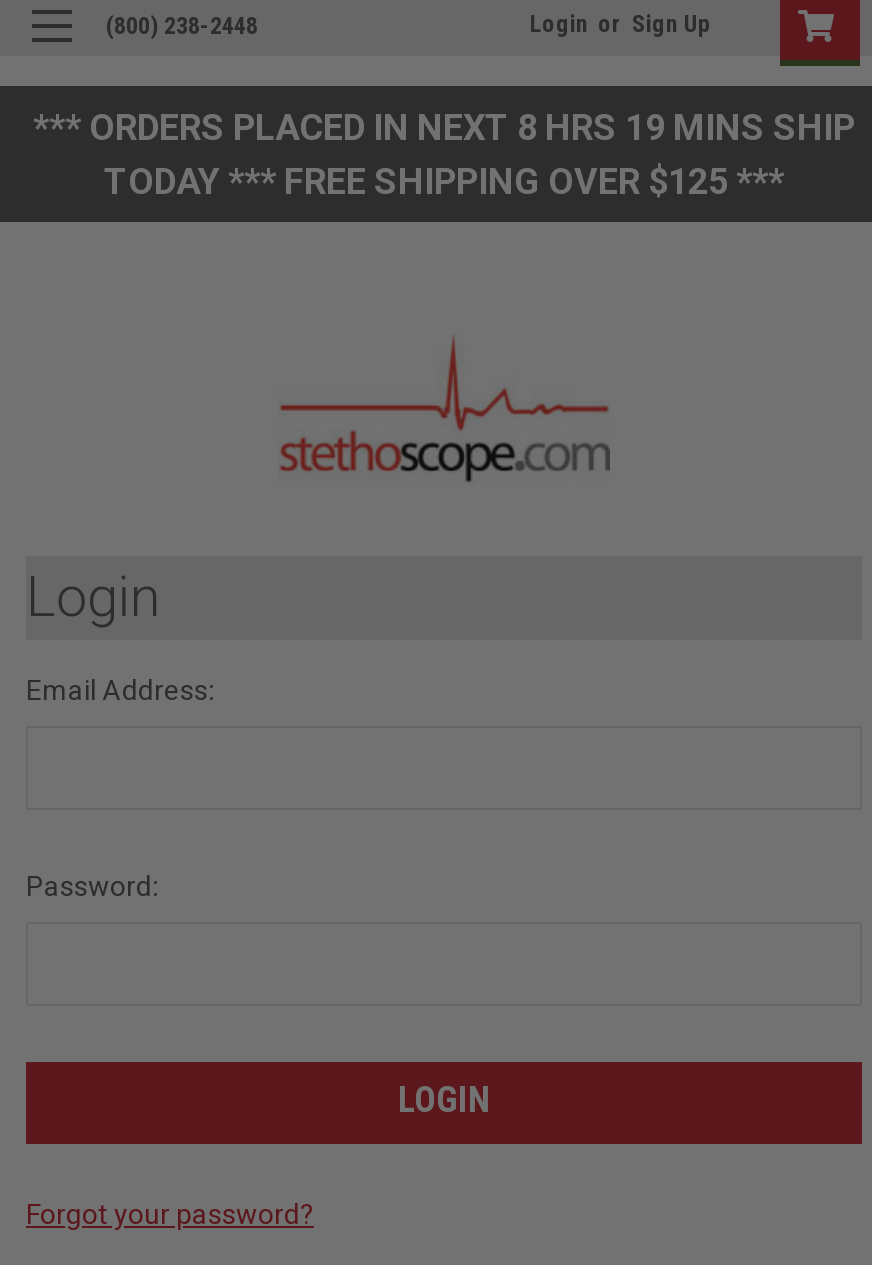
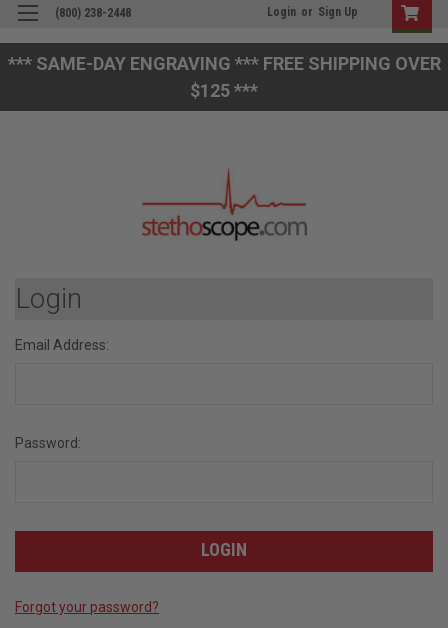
[33,106,855,202] *** ORDERS PLACED IN NEXT 8 HRS 19 MINS SHIP | TODAY *** FREE SHIPPING OVER $125 *** -> [7,53,440,101] *** SAME-DAY ENGRAVING *** FREE SHIPPING OVER | $125 ***

